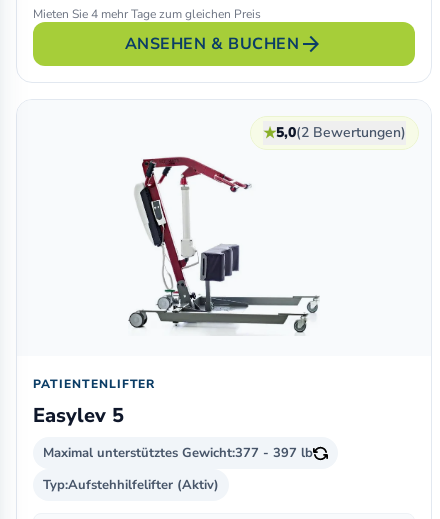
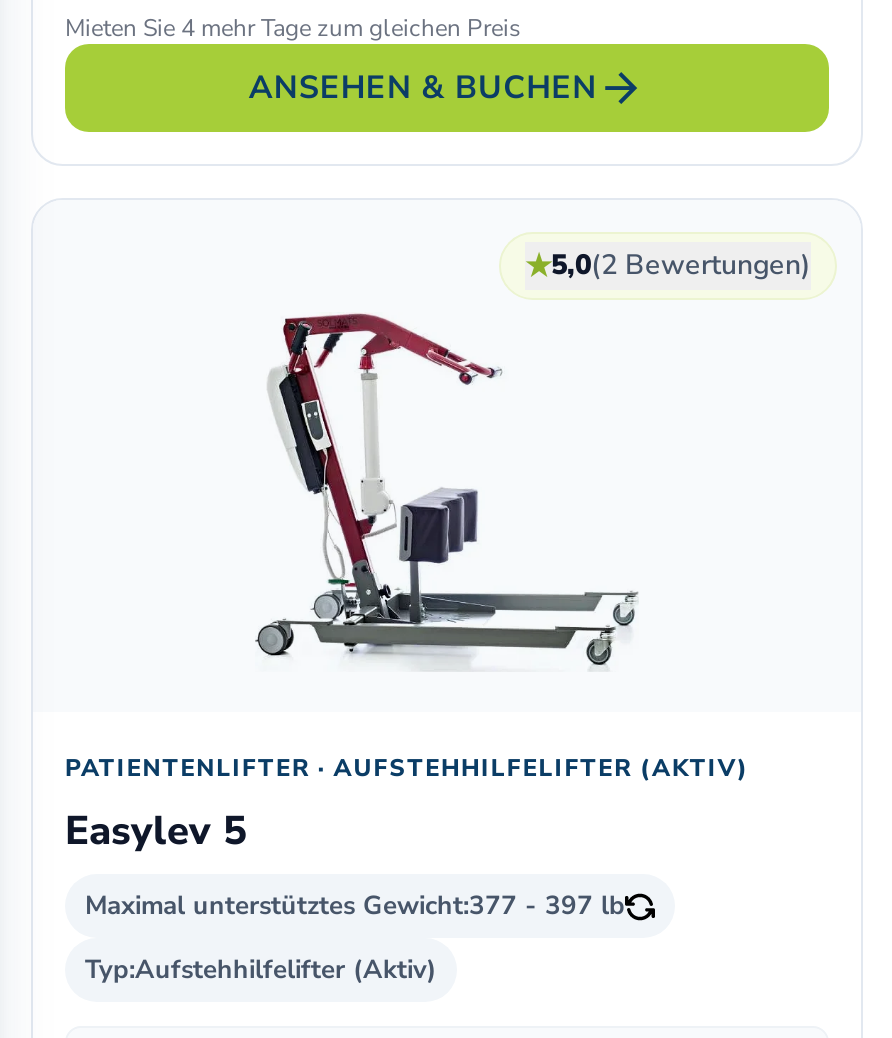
[33,376,155,392] PATIENTENLIFTER -> [65,752,749,784] PATIENTENLIFTER · AUFSTEHHILFELIFTER (AKTIV)

